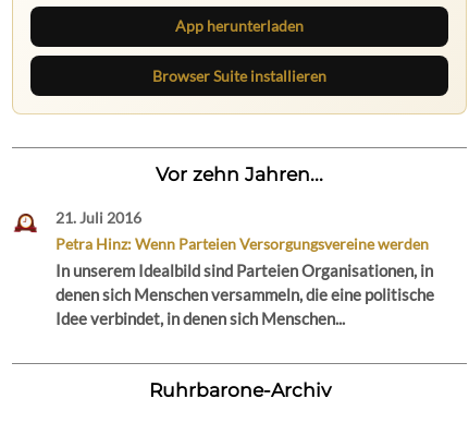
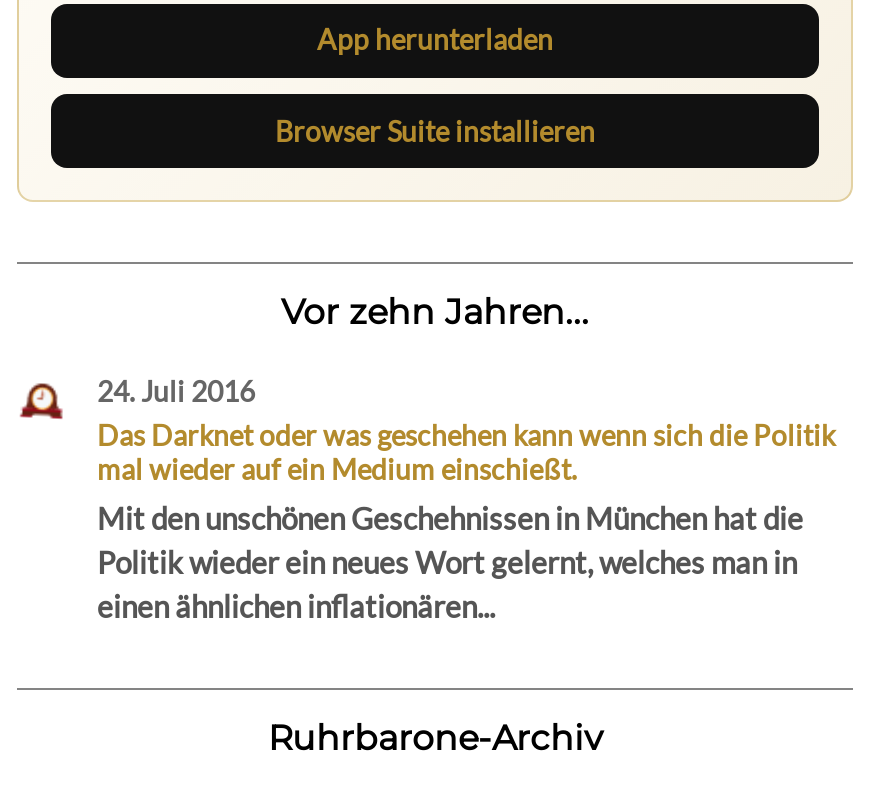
[55,208,434,328] 21. Juli 2016 | Petra Hinz: Wenn Parteien Versorgungsvereine werden | In unserem Idealbild sind Parteien Organisationen, in | denen sich Menschen versammeln, die eine politische | Idee verbindet, in denen sich Menschen... -> [97,374,835,624] 24. Juli 2016 | Das Darknet oder was geschehen kann wenn sich die Politik | mal wieder auf ein Medium einschießt. | Mit den unschönen Geschehnissen in München hat die | Politik wieder ein neues Wort gelernt, welches man in | einen ähnlichen inflationären...

